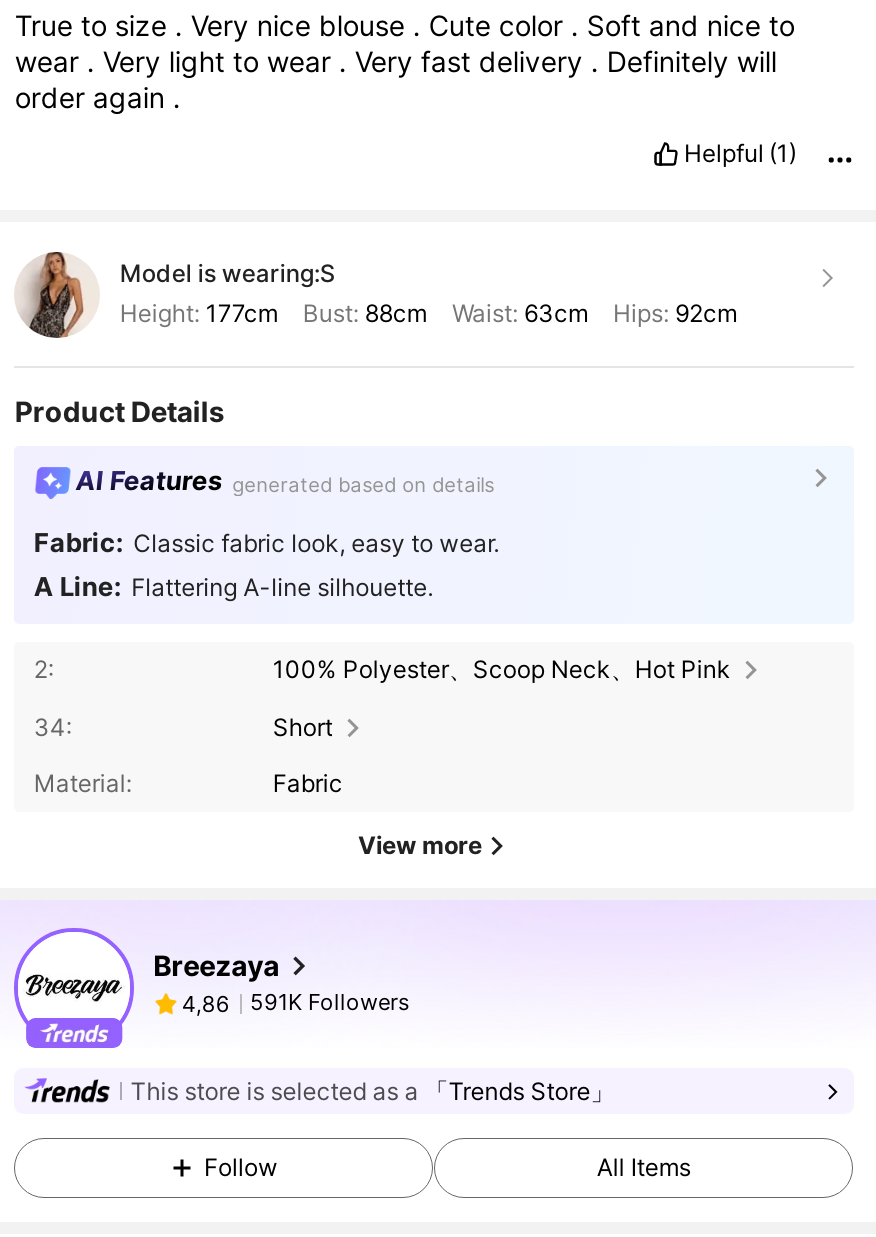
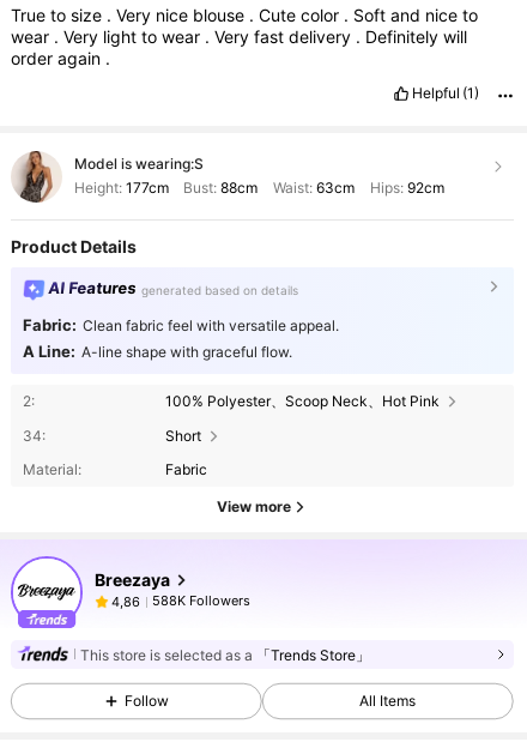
[34,527,499,602] Fabric: Classic fabric look, easy to wear. | A Line: Flattering A-line silhouette. -> [23,316,338,361] Fabric: Clean fabric feel with versatile appeal. | A Line: A-line shape with graceful flow.
[182,989,410,1018] 4,86 591K Followers -> [111,593,250,610] 4,86 588K Followers

